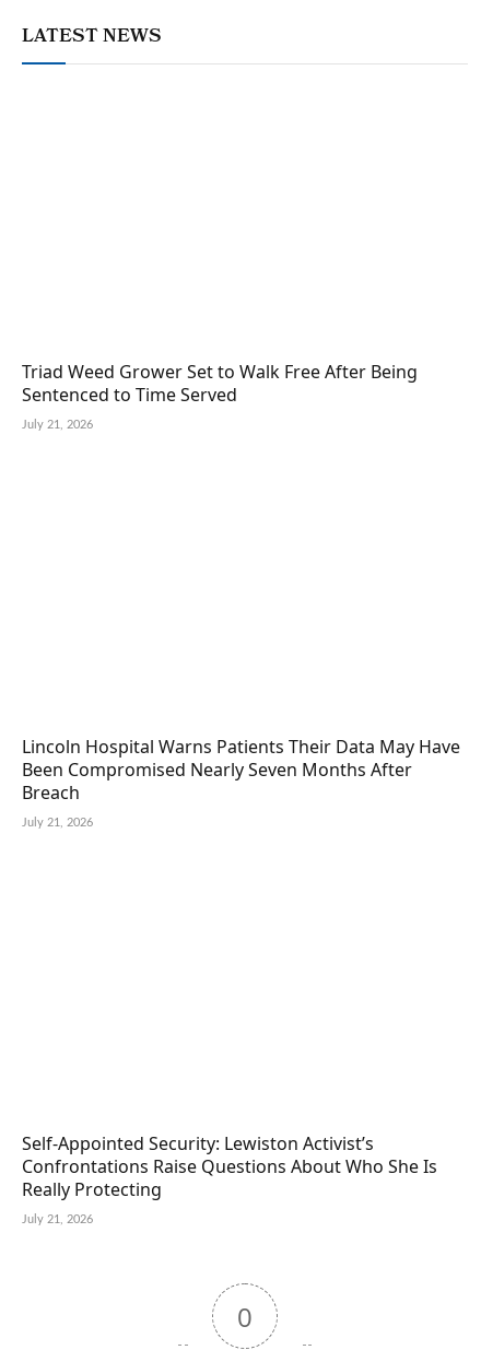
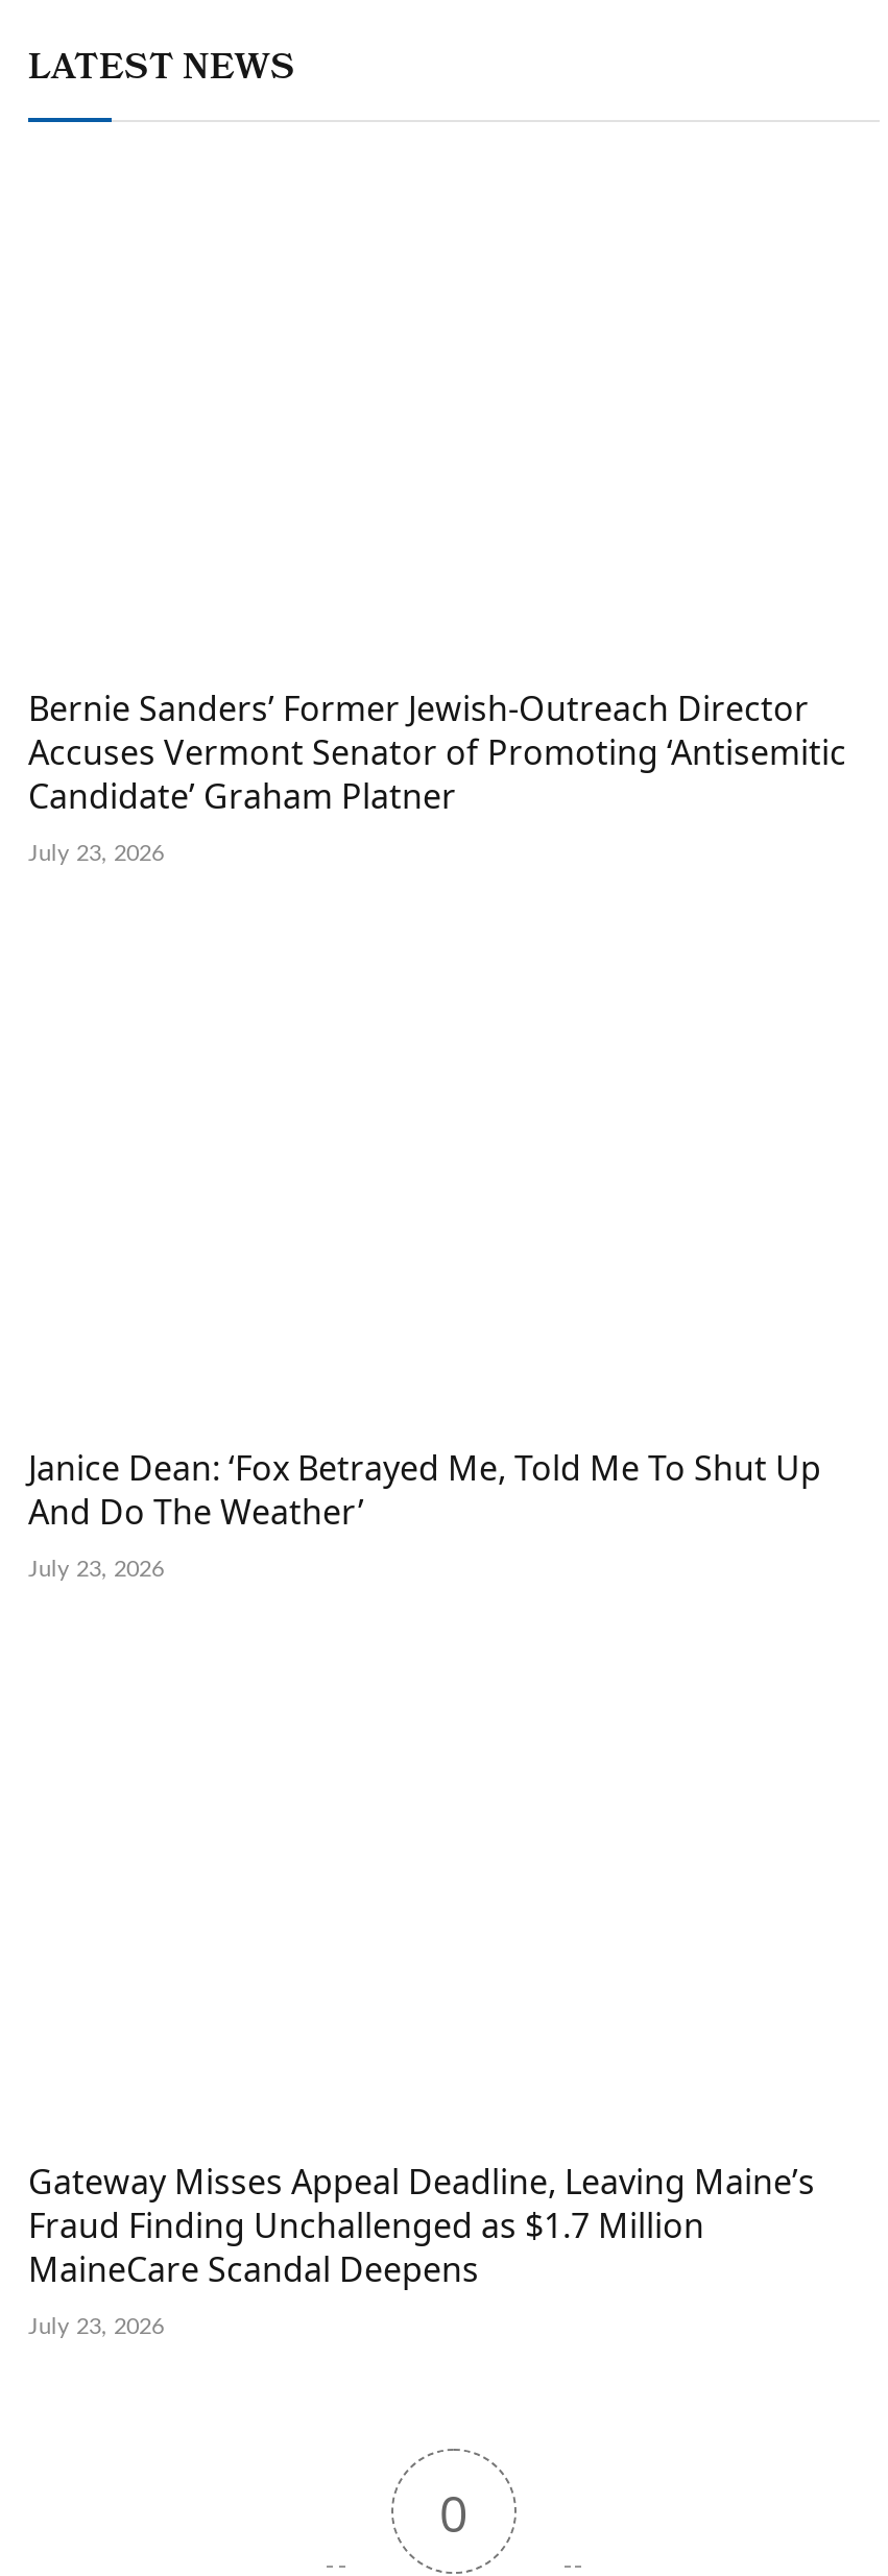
[22,360,418,407] Triad Weed Grower Set to Walk Free After Being | Sentenced to Time Served -> [28,686,846,819] Bernie Sanders’ Former Jewish-Outreach Director | Accuses Vermont Senator of Promoting ‘Antisemitic | Candidate’ Graham Platner
[22,419,93,431] July 21, 2026 -> [28,842,164,865] July 23, 2026
[22,734,460,804] Lincoln Hospital Warns Patients Their Data May Have | Been Compromised Nearly Seven Months After | Breach -> [28,1444,821,1534] Janice Dean: ‘Fox Betrayed Me, Told Me To Shut Up | And Do The Weather’
[22,816,93,828] July 21, 2026 -> [28,1557,164,1580] July 23, 2026
[22,1132,437,1202] Self-Appointed Security: Lewiston Activist’s | Confrontations Raise Questions About Who She Is | Really Protecting -> [28,2159,815,2293] Gateway Misses Appeal Deadline, Leaving Maine’s | Fraud Finding Unchallenged as $1.7 Million | MaineCare Scandal Deepens
[22,1214,93,1226] July 21, 2026 -> [28,2316,164,2339] July 23, 2026

